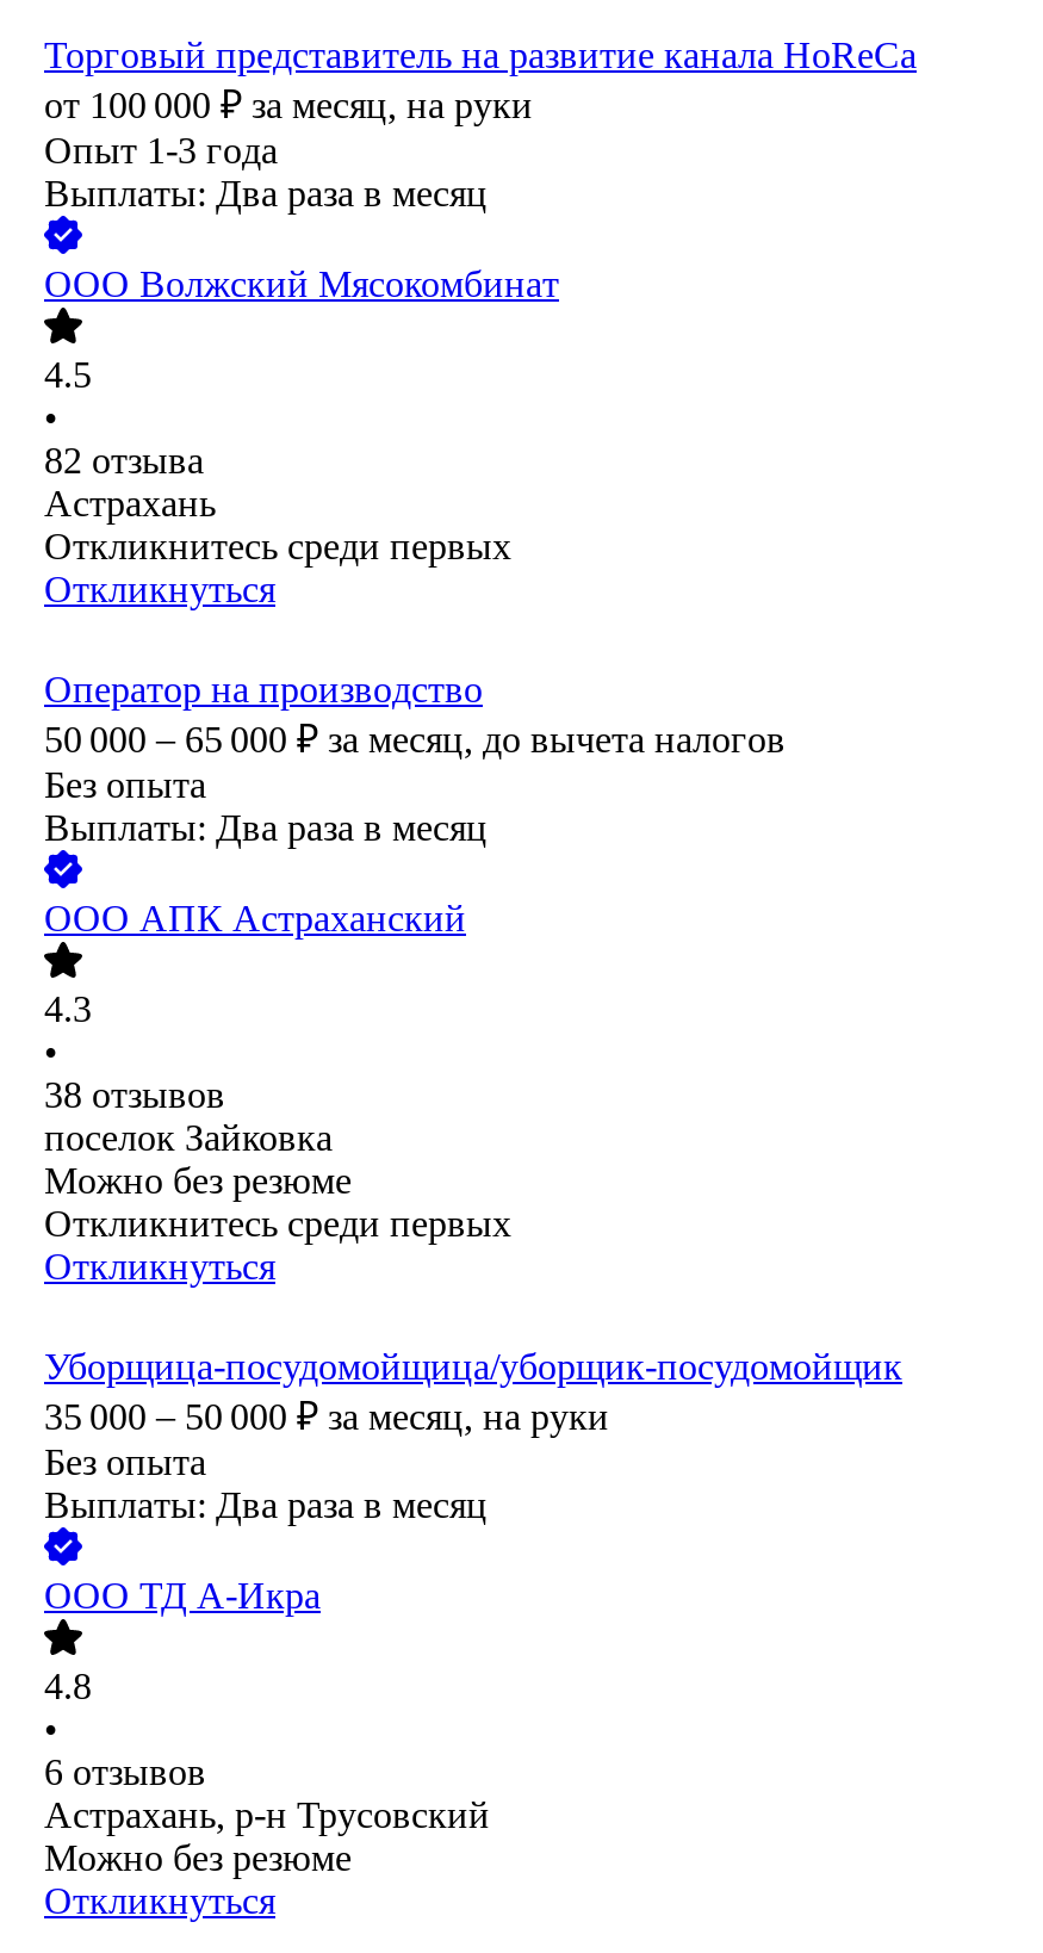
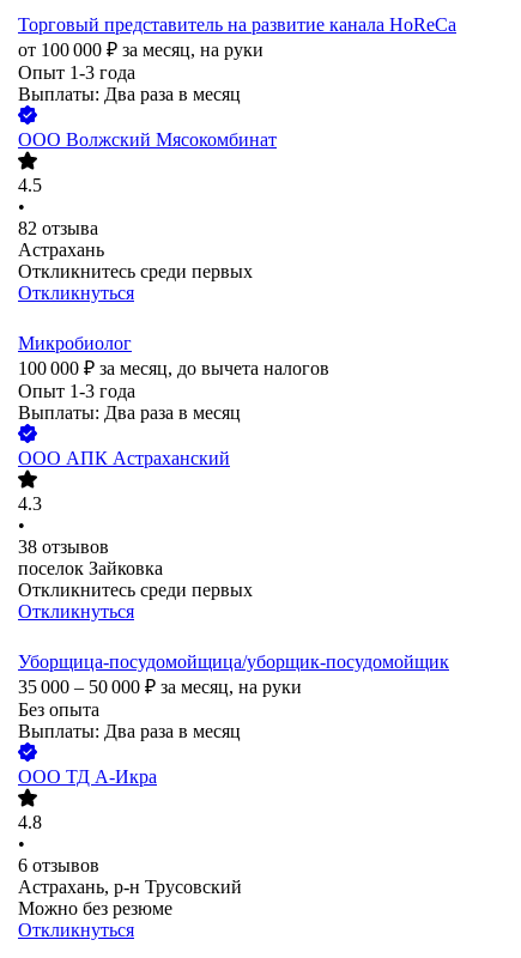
[44,670,786,806] Оператор на производство | 50 000 – 65 000 ₽ за месяц, до вычета налогов | Без опыта -> [18,333,329,402] Микробиолог | 100 000 ₽ за месяц, до вычета налогов | Опыт 1-3 года
[44,1161,352,1201] Можно без резюме -> none

